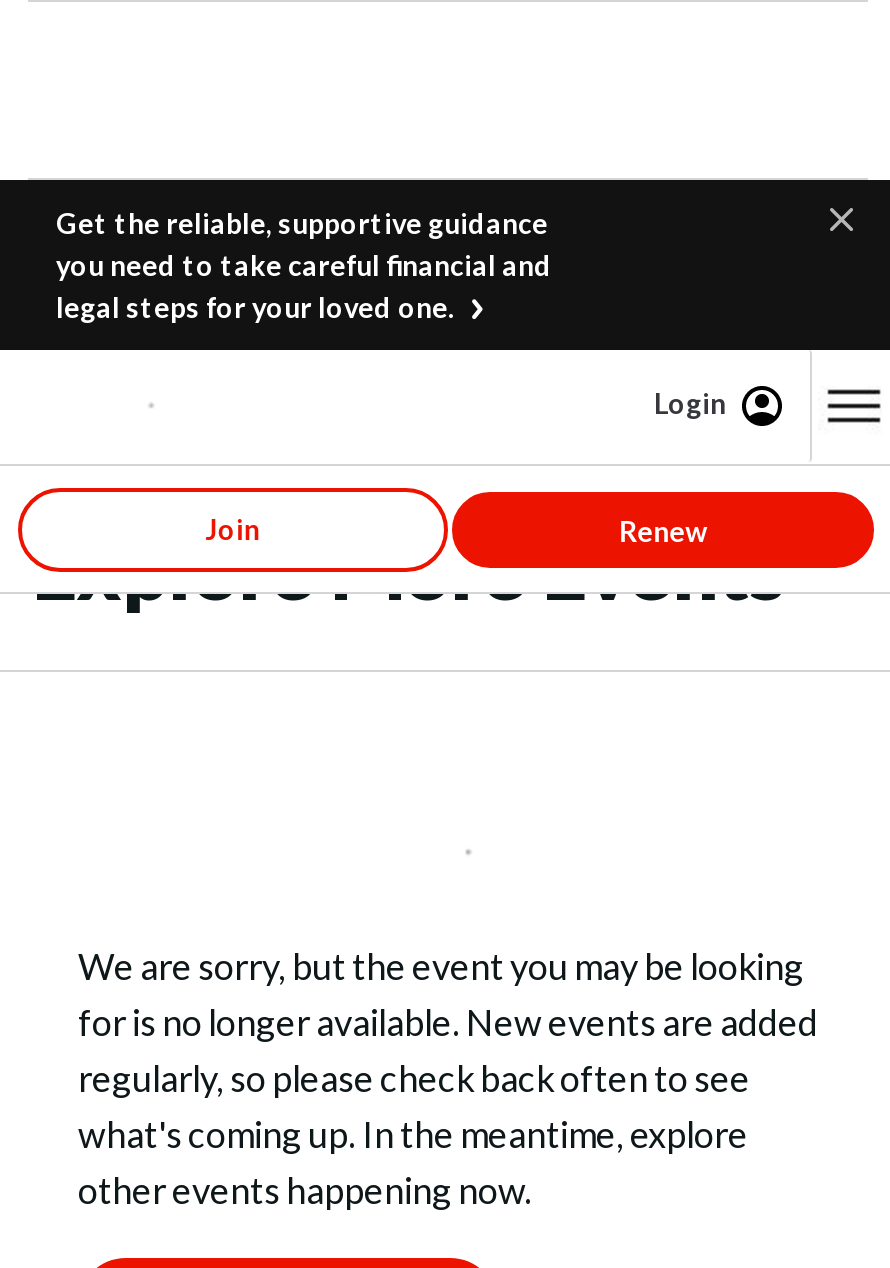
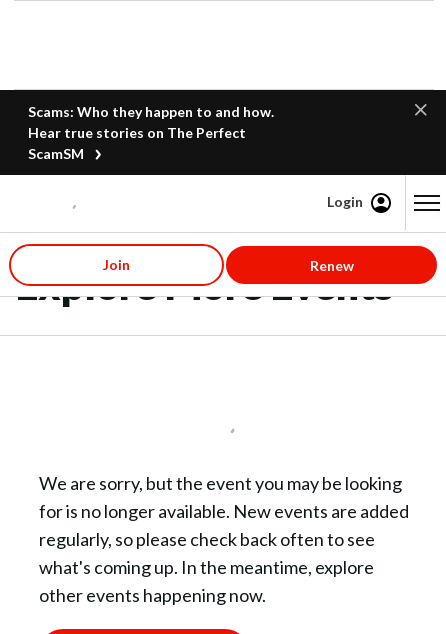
[56,206,552,324] Get the reliable, supportive guidance | you need to take careful financial and | legal steps for your loved one. -> [28,103,274,162] Scams: Who they happen to and how. | Hear true stories on The Perfect | ScamSM

